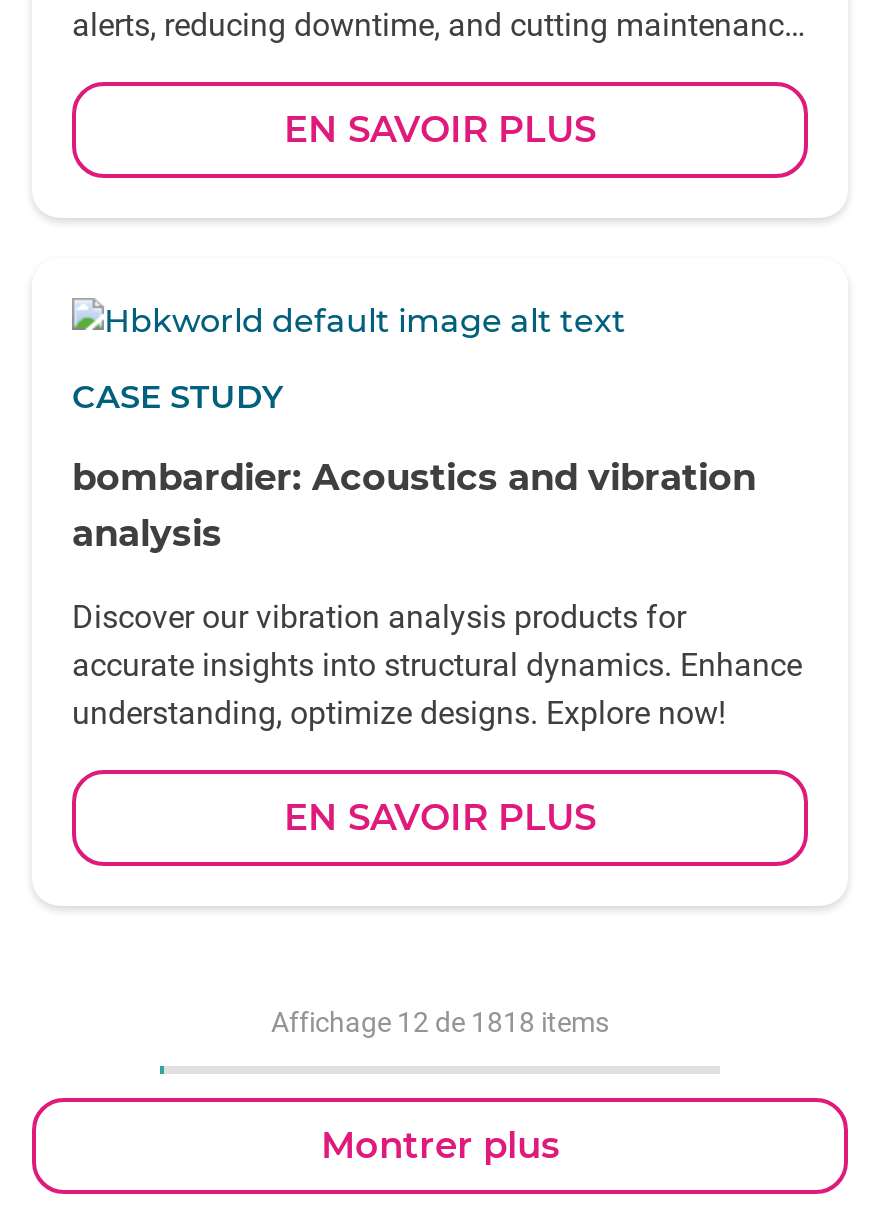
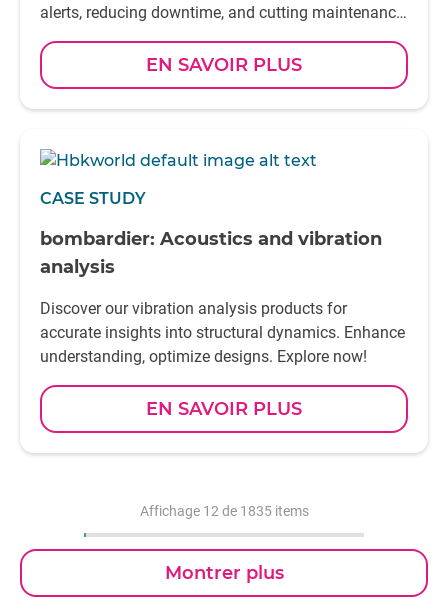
[271,1006,609,1038] Affichage 12 de 1818 items -> [139,503,308,519] Affichage 12 de 1835 items

